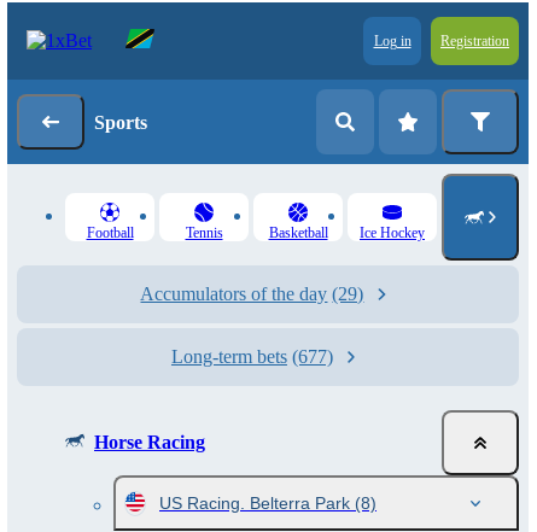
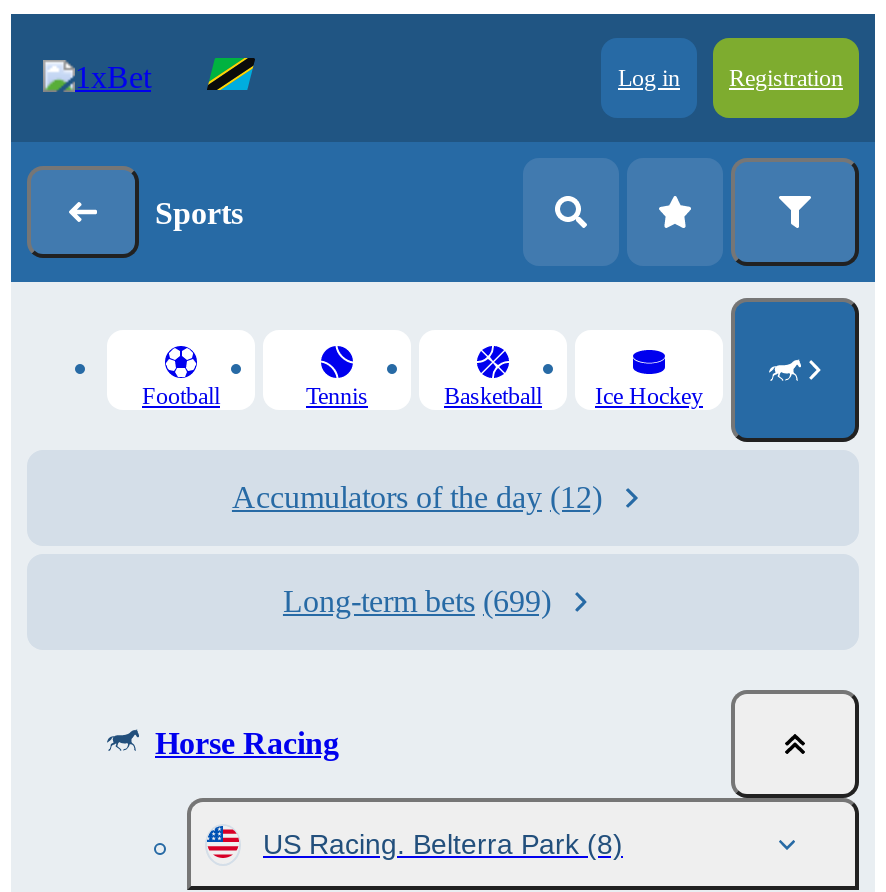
[141,283,364,304] Accumulators of the day (29) -> [232,480,602,514] Accumulators of the day (12)
[171,346,333,367] Long-term bets (677) -> [283,584,551,618] Long-term bets (699)

